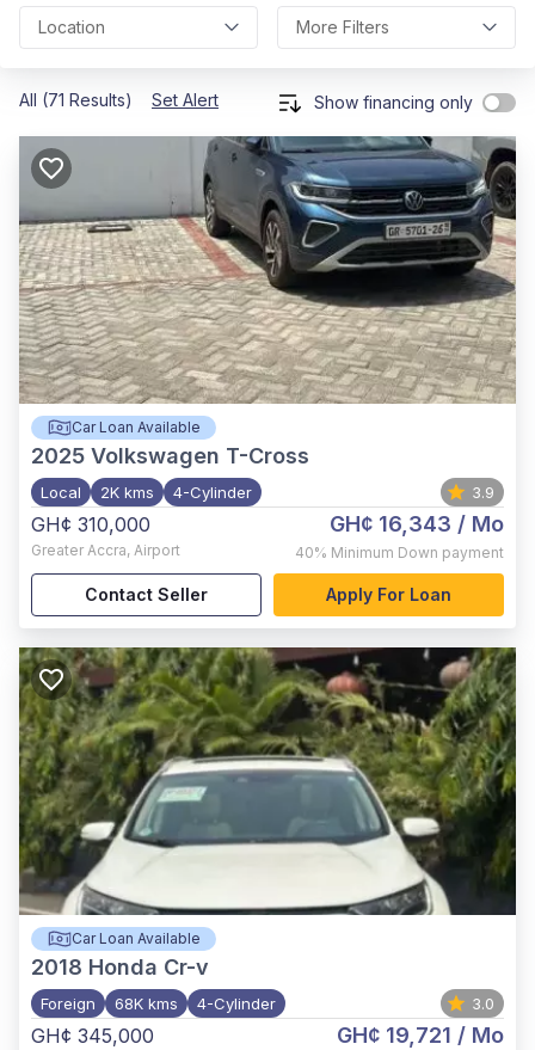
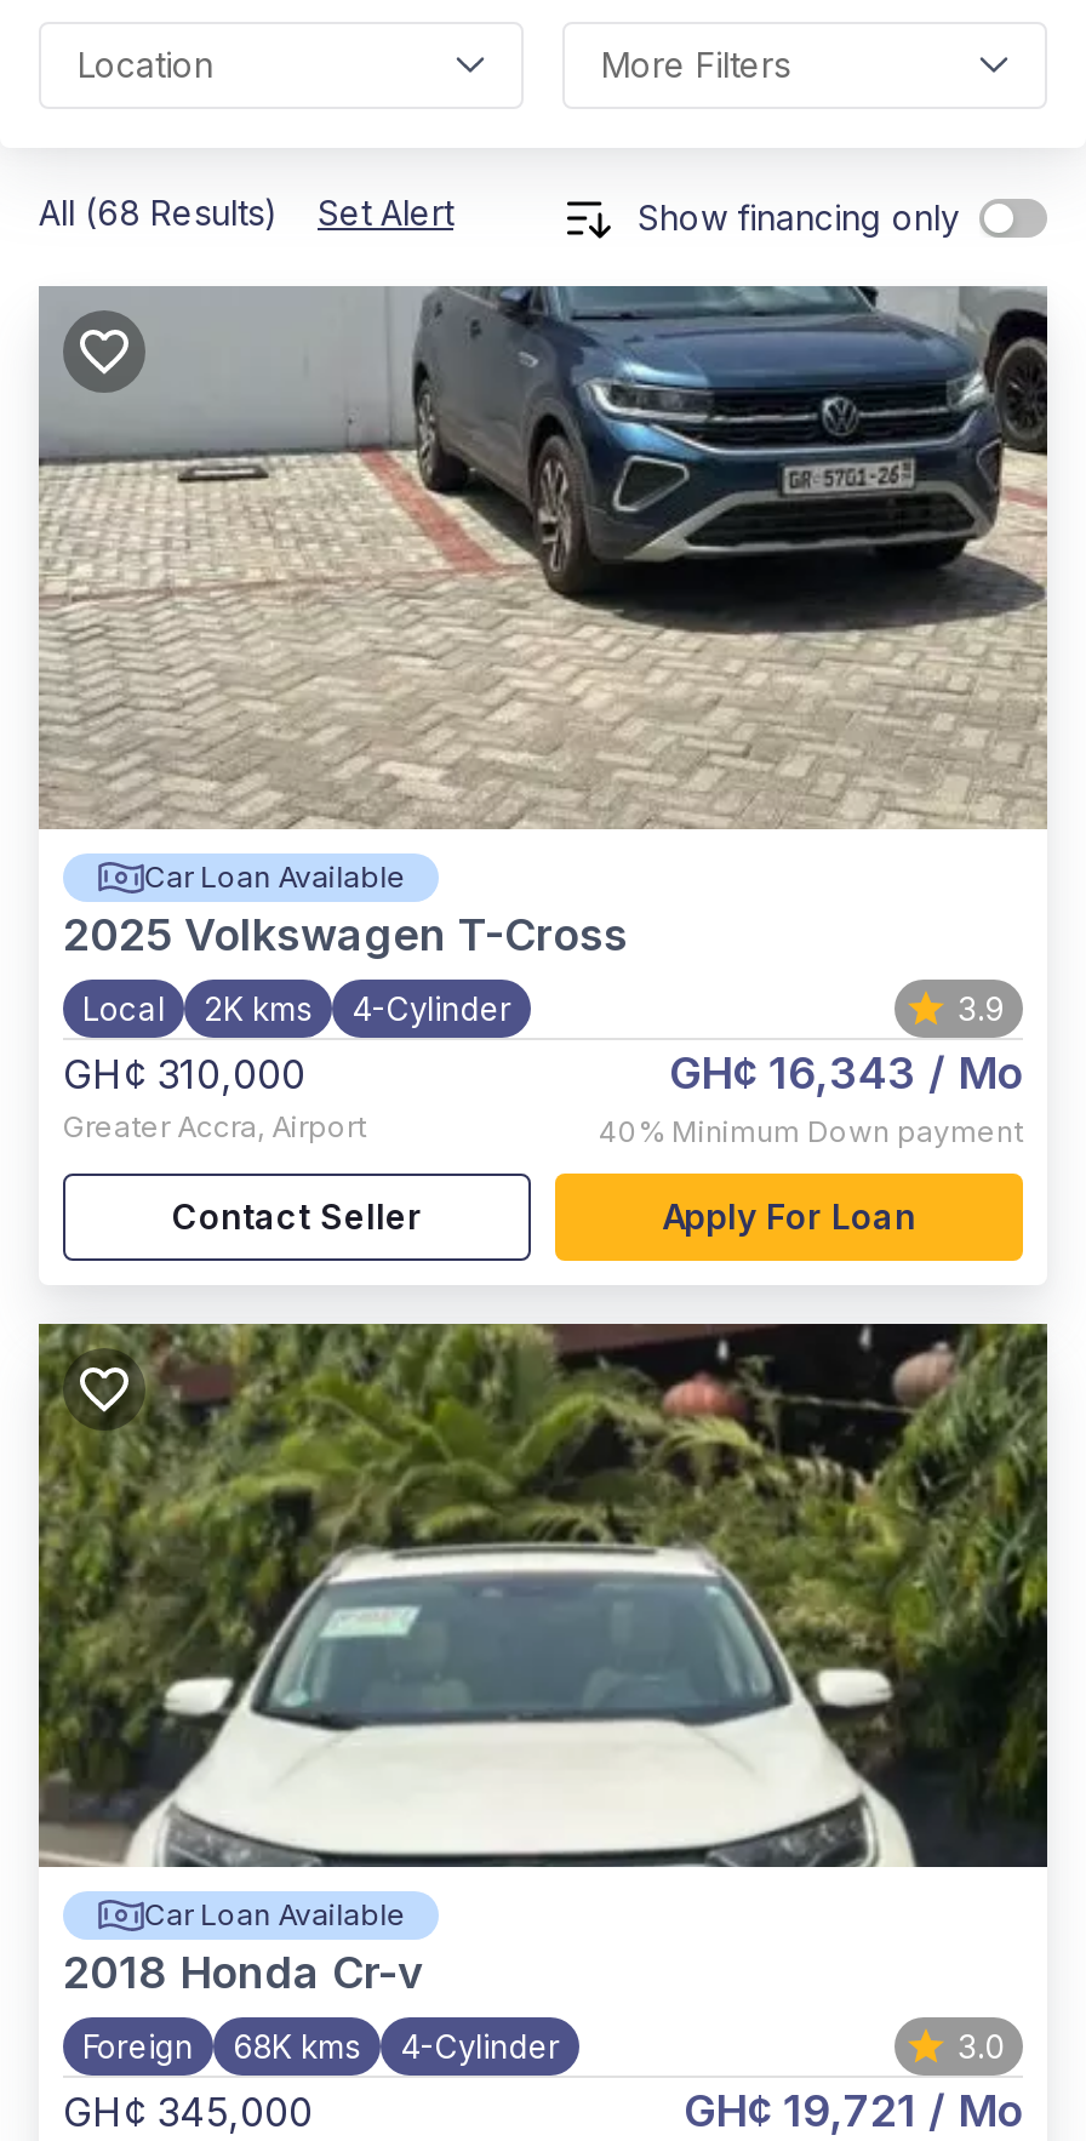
[19,90,219,110] All (71 Results) Set Alert -> [39,192,453,233] All (68 Results) Set Alert

